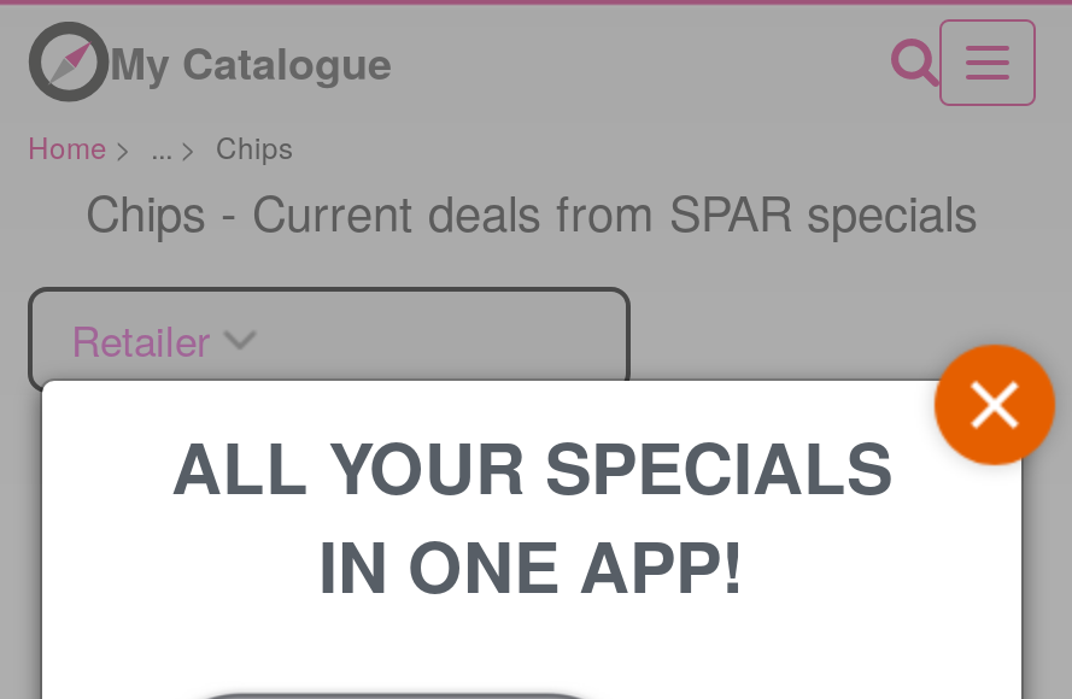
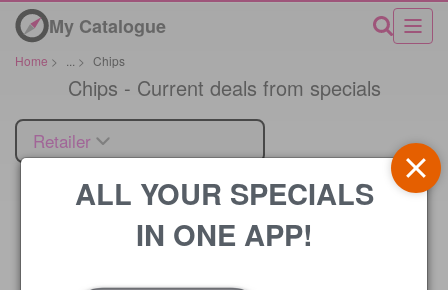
[86,175,978,245] Chips - Current deals from SPAR specials -> [67,72,380,101] Chips - Current deals from specials

